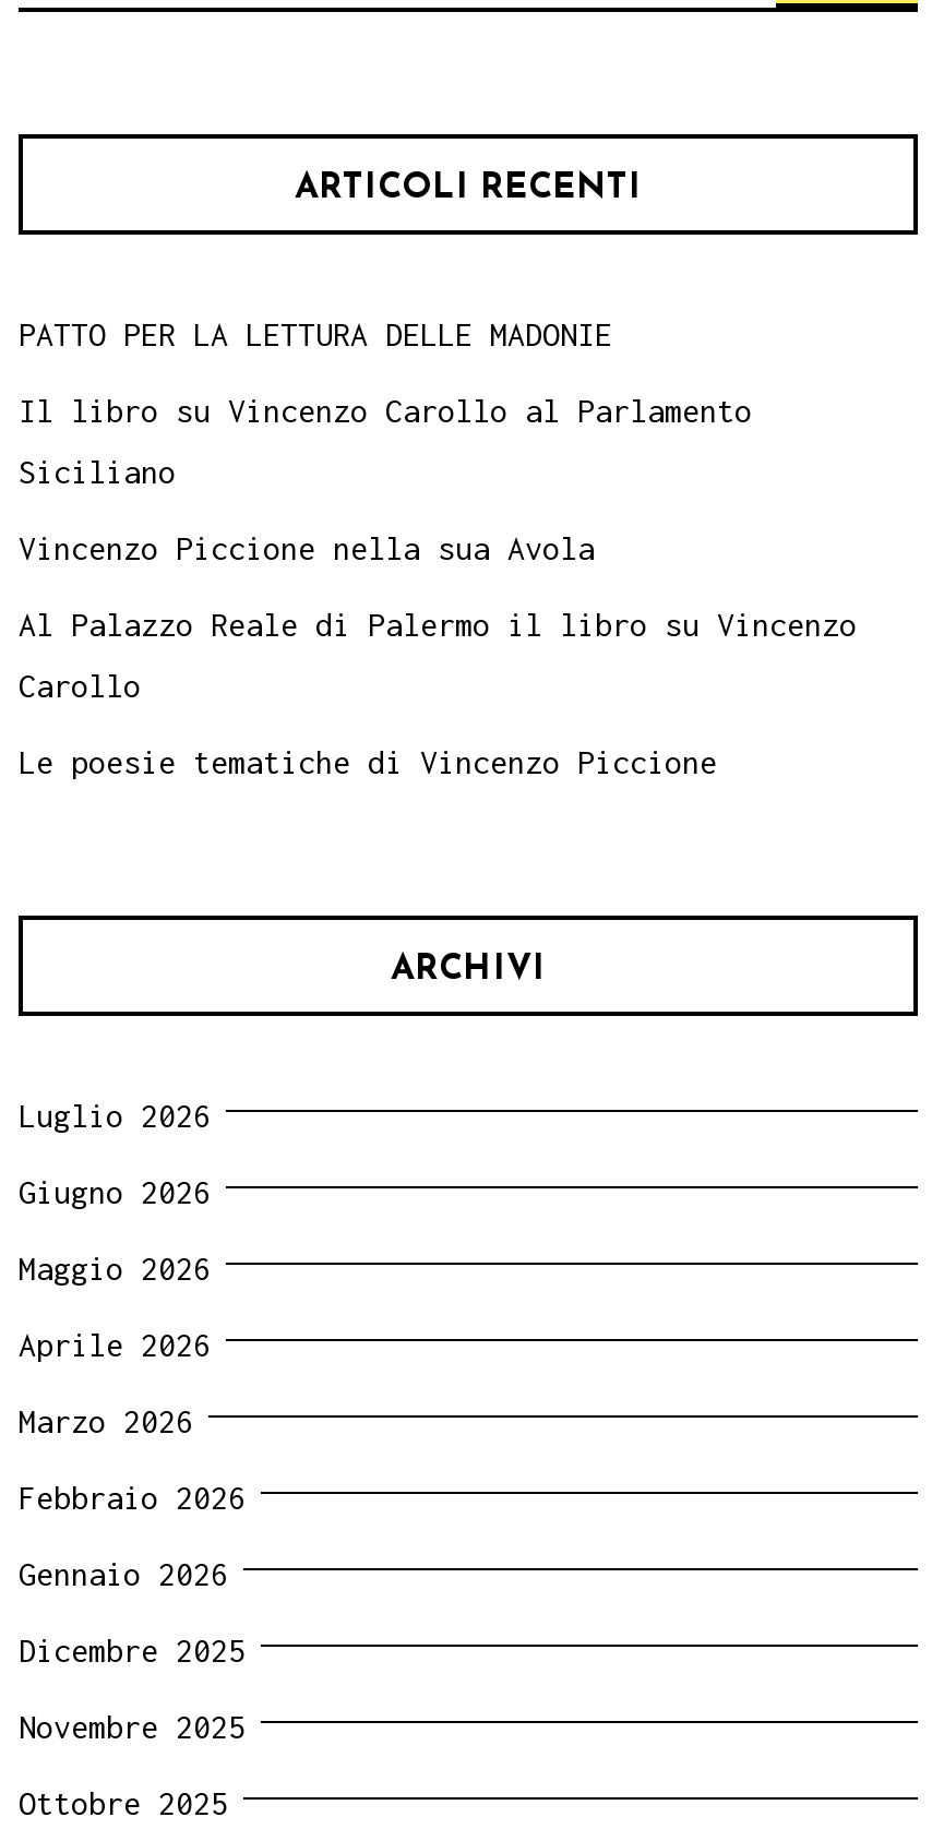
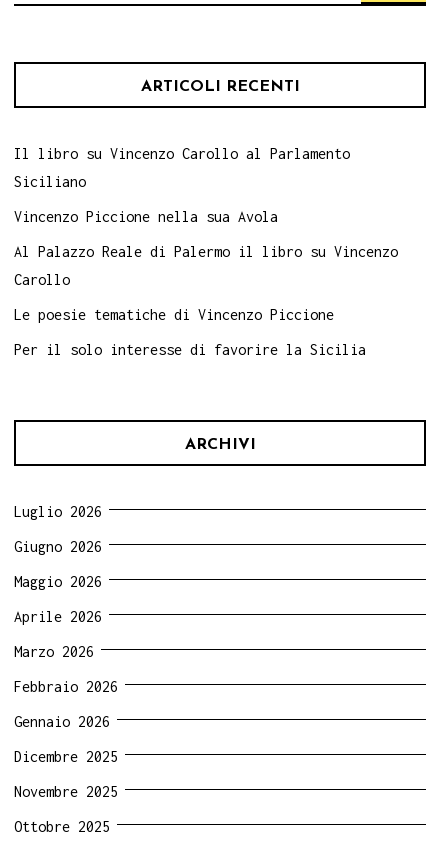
[19,315,612,352] PATTO PER LA LETTURA DELLE MADONIE -> none
moved [19,391,857,779] -> [14,145,398,323]: Il libro su Vincenzo Carollo al Parlamento | Siciliano | Vincenzo Piccione nella sua Avola | Al Palazzo Reale di Palermo il libro su Vincenzo | Carollo | Le poesie tematiche di Vincenzo Piccione
none -> [14,341,366,358] Per il solo interesse di favorire la Sicilia

